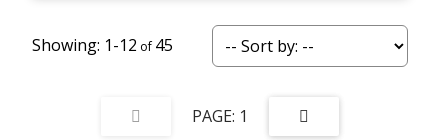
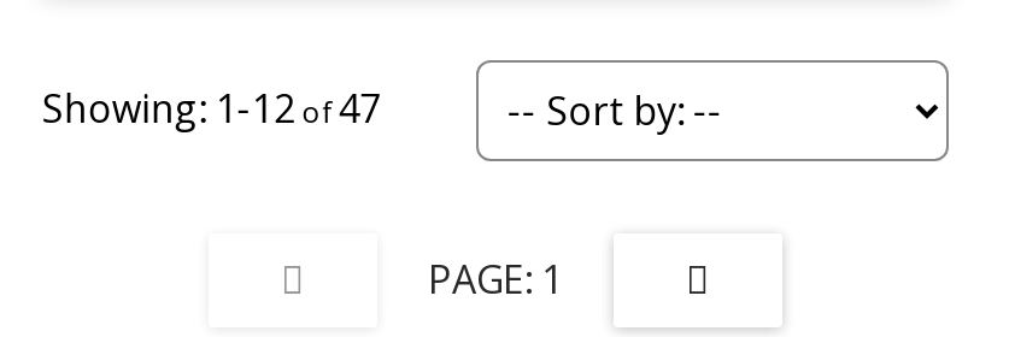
[104,34,173,56] 1-12 45 -> [215,82,382,135] 1-12 47

